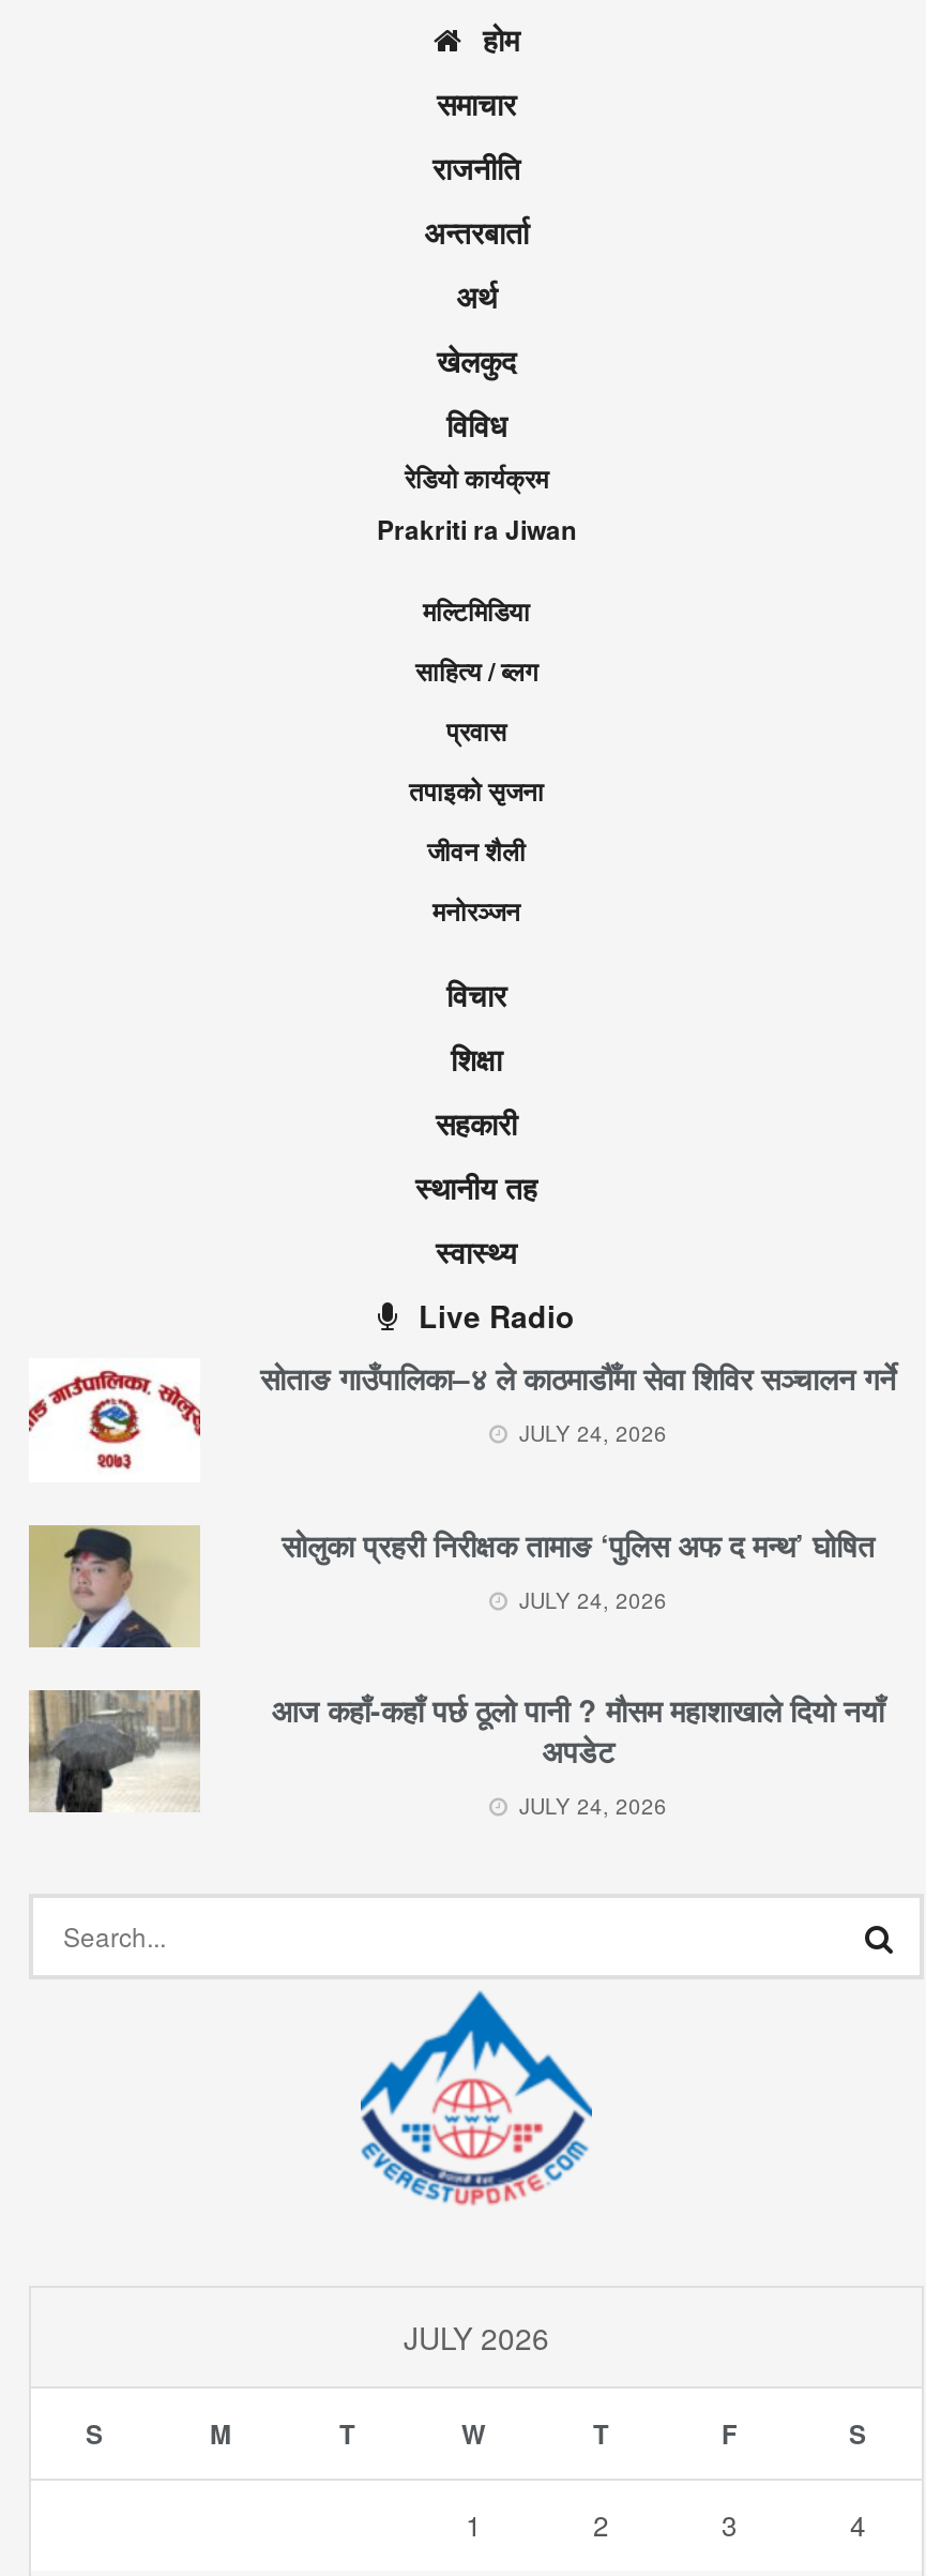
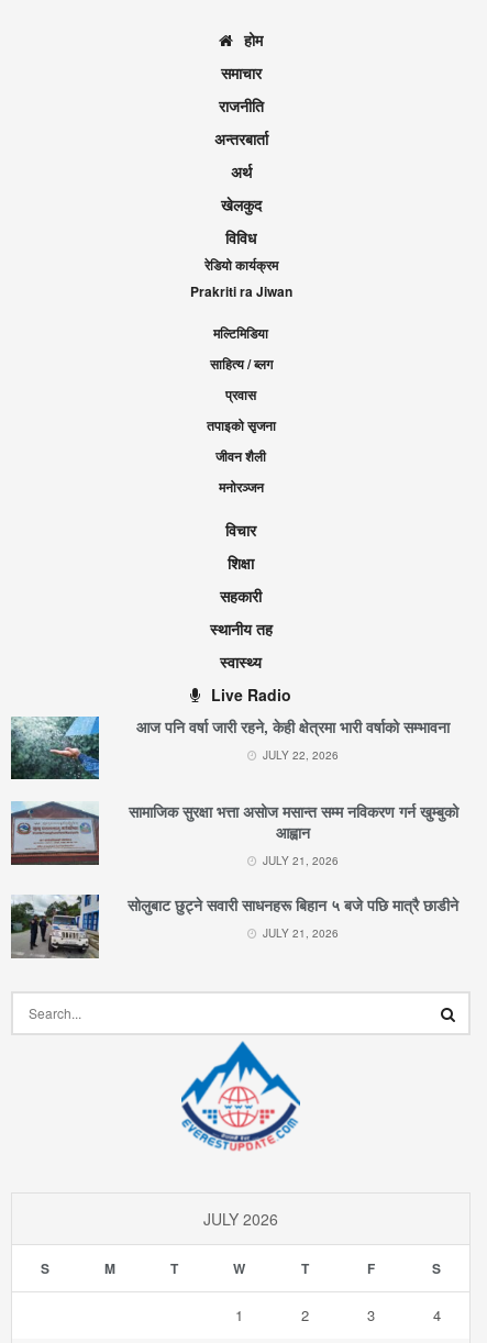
[27,1357,896,1482] [image] | सोताङ गाउँपालिका–४ ले काठमाडौँमा सेवा शिविर सञ्चालन गर्ने | JULY 24, 2026 -> [10,715,450,780] [image] | आज पनि वर्षा जारी रहने, केही क्षेत्रमा भारी वर्षाको सम्भावना | JULY 22, 2026
[27,1522,875,1649] [image] | सोलुका प्रहरी निरीक्षक तामाङ ‘पुलिस अफ द मन्थ’ घोषित | JULY 24, 2026 -> [10,801,458,869] [image] | सामाजिक सुरक्षा भत्ता असोज मसान्त सम्म नविकरण गर्न खुम्बुको | आह्वान | JULY 21, 2026
[27,1687,884,1829] [image] | आज कहाँ-कहाँ पर्छ ठूलो पानी ? मौसम महाशाखाले दियो नयाँ | अपडेट | JULY 24, 2026 -> [10,887,463,959] [image] | सोलुबाट छुट्ने सवारी साधनहरू बिहान ५ बजे पछि मात्रै छाडीने | JULY 21, 2026

